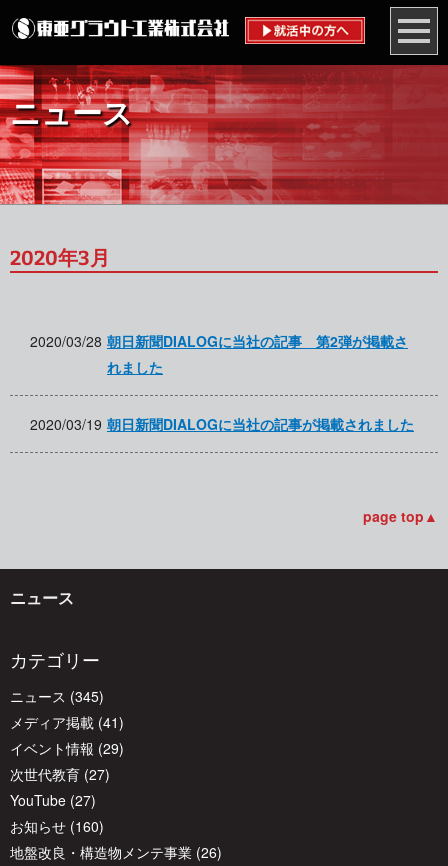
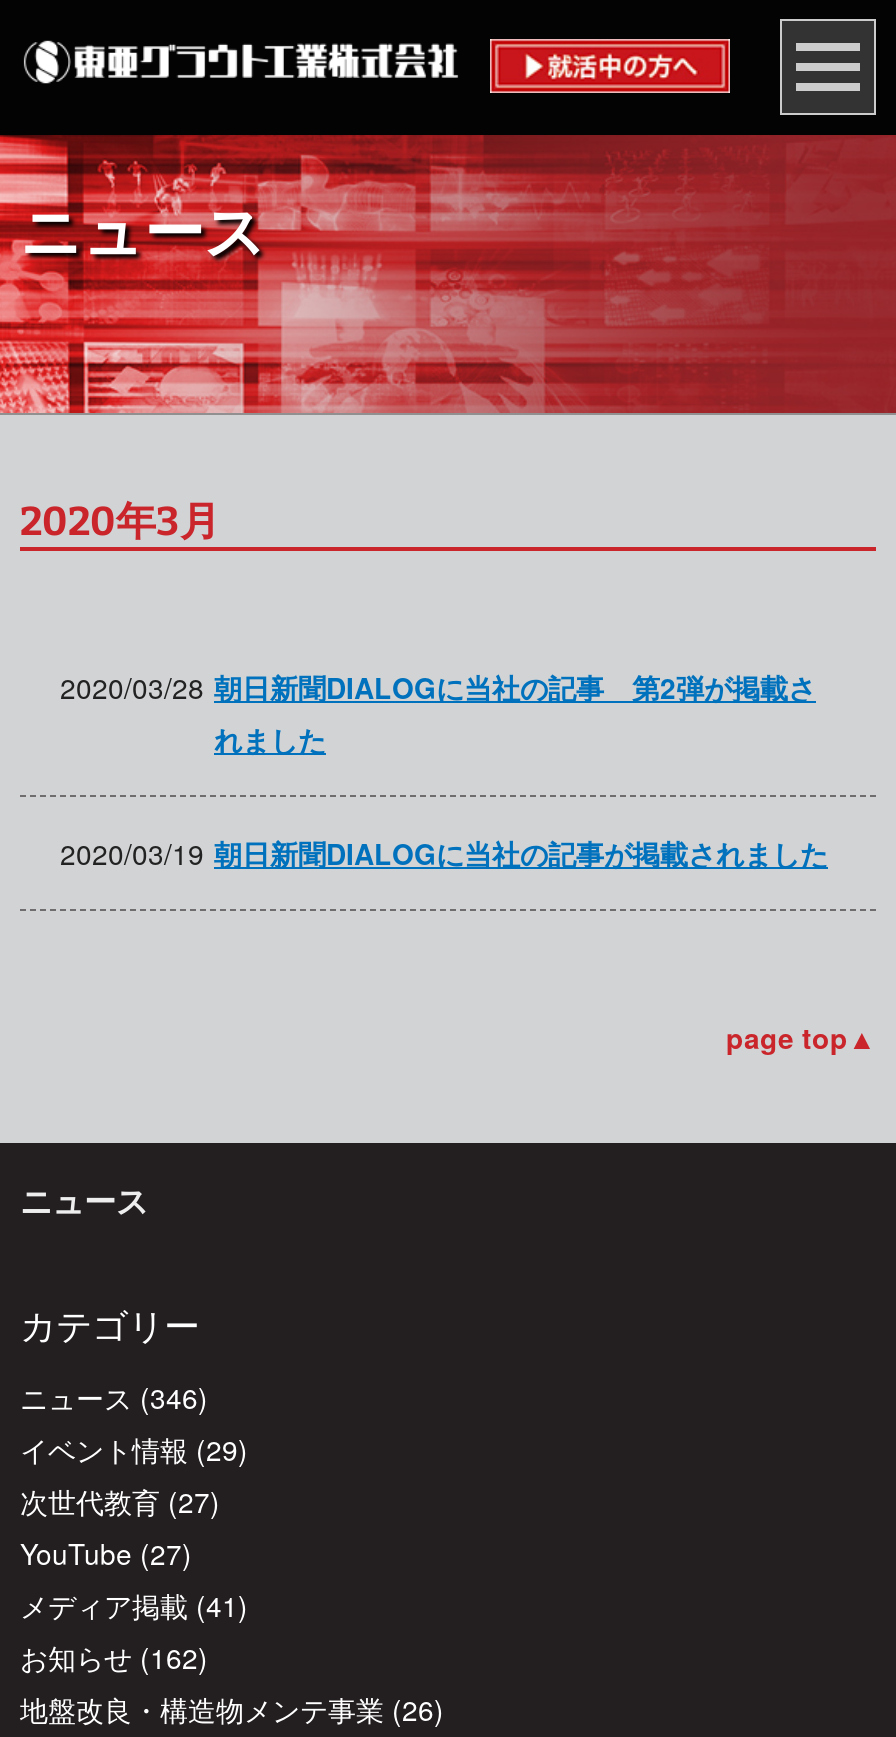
[10,686,104,706] ニュース(345) -> [20,1377,208,1417] ニュース(346)
moved [10,712,124,732] -> [20,1585,248,1625]: メディア掲載(41)
moved [10,738,124,810] -> [20,1429,248,1573]: イベント情報(29) | 次世代教育(27) | YouTube (27)
[10,816,104,836] お知らせ(160) -> [20,1637,208,1677] お知らせ(162)

